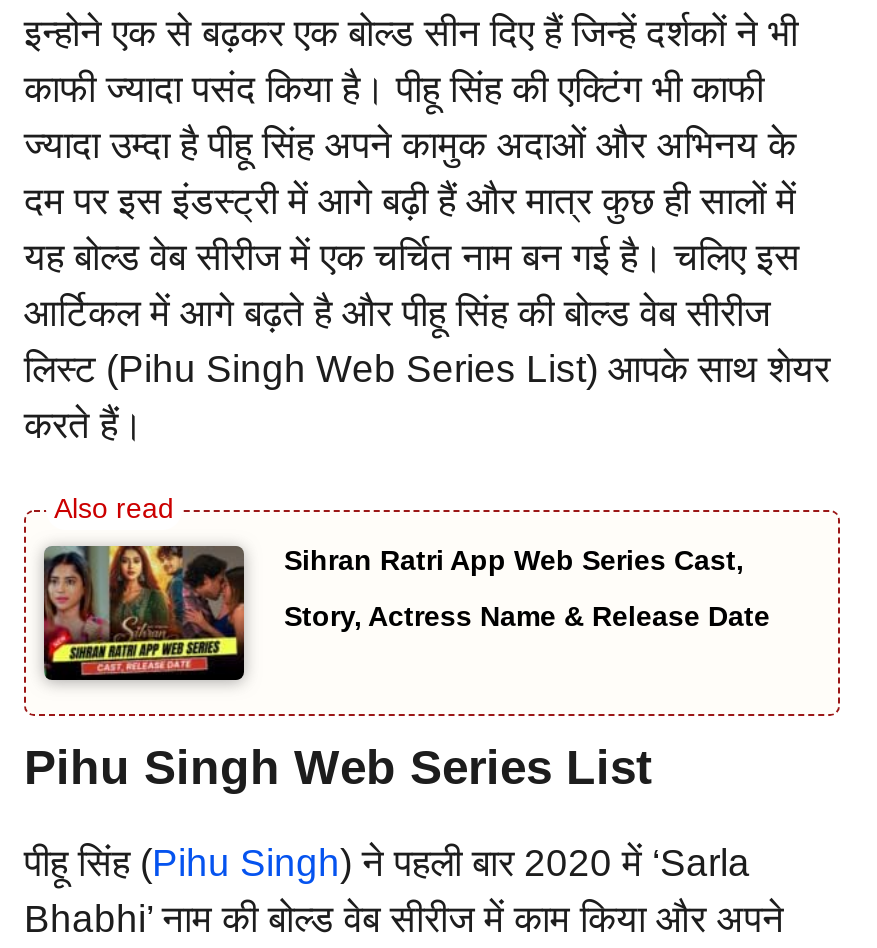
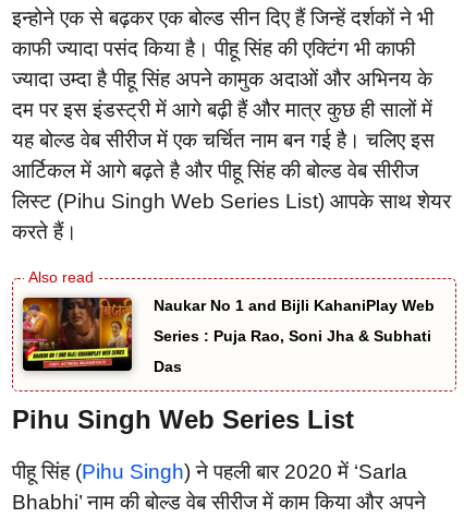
[42,544,770,672] [image] | Sihran Ratri App Web Series Cast, | Story, Actress Name & Release Date -> [22,297,435,375] [image] | Naukar No 1 and Bijli KahaniPlay Web | Series : Puja Rao, Soni Jha & Subhati | Das

